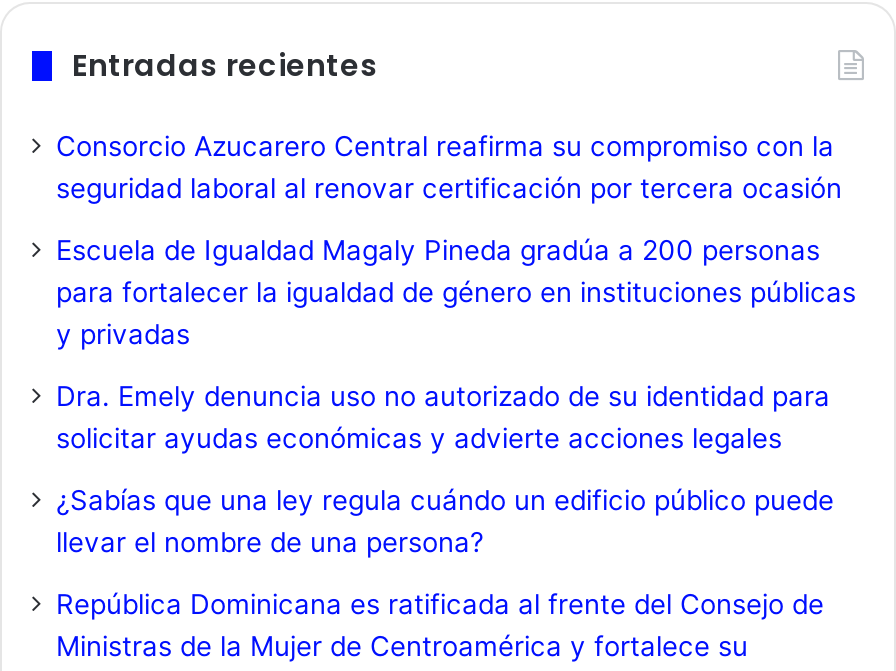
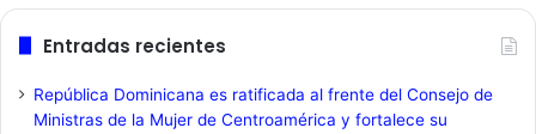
[56,130,856,558] Consorcio Azucarero Central reafirma su compromiso con la | seguridad laboral al renovar certificación por tercera ocasión | Escuela de Igualdad Magaly Pineda gradúa a 200 personas | para fortalecer la igualdad de género en instituciones públicas | y privadas | Dra. Emely denuncia uso no autorizado de su identidad para | solicitar ayudas económicas y advierte acciones legales | ¿Sabías que una ley regula cuándo un edificio público puede | llevar el nombre de una persona? -> none

